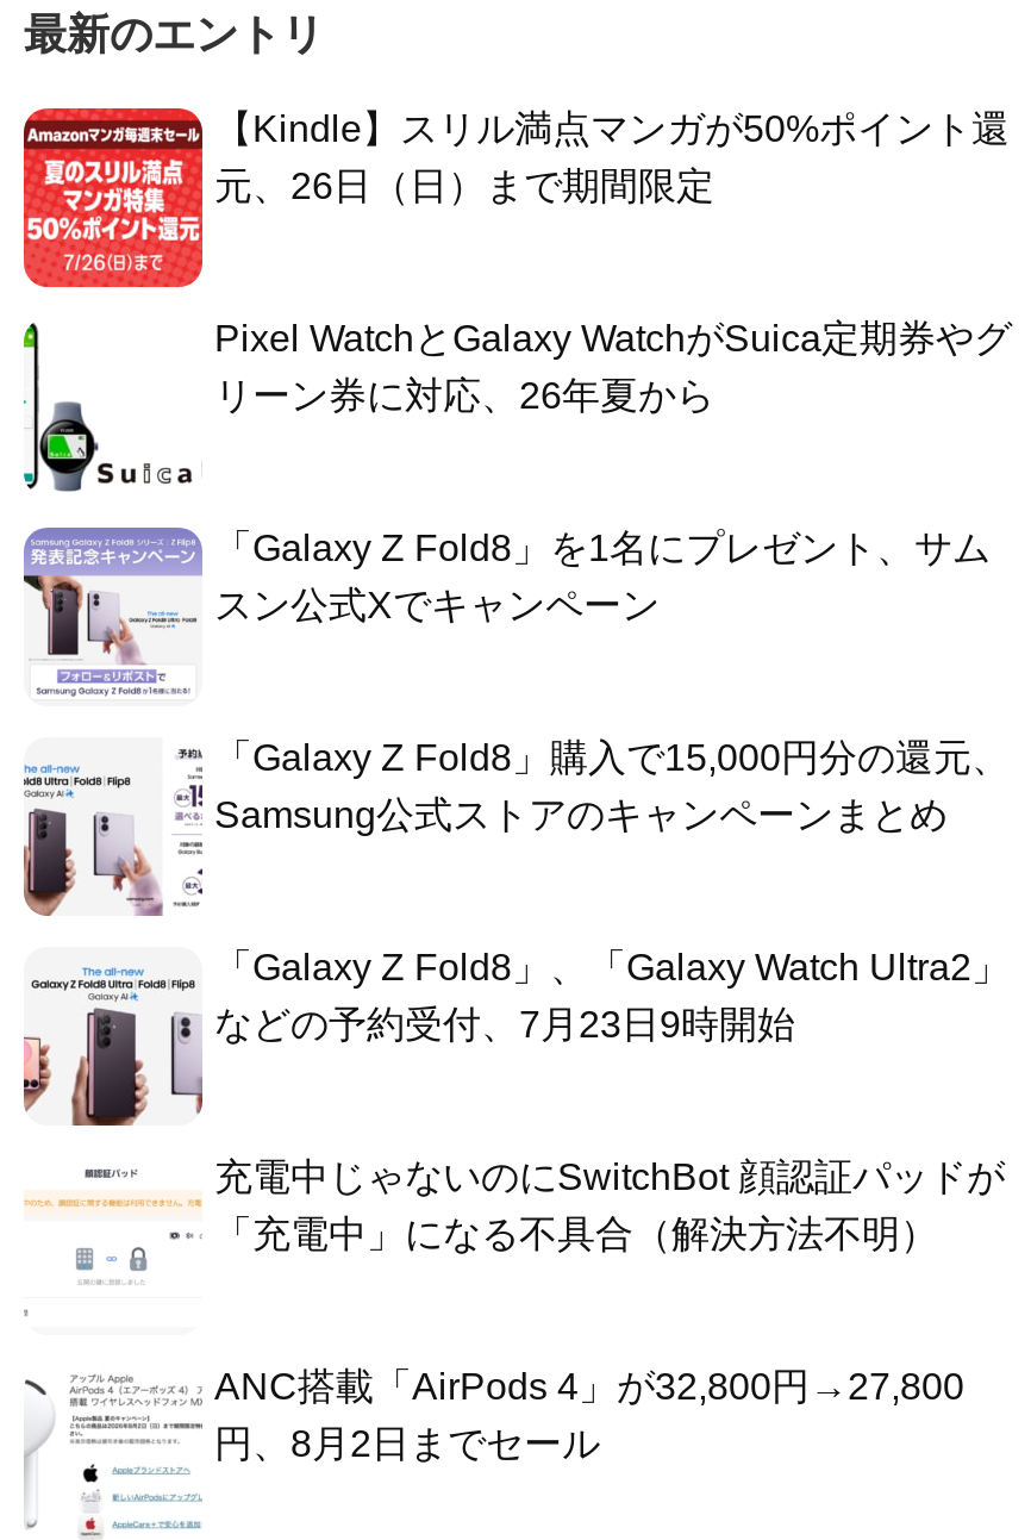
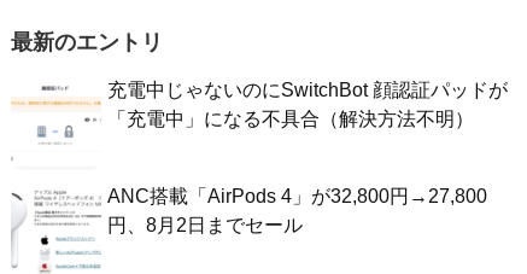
[21,106,1010,289] [image] | 【Kindle】スリル満点マンガが50%ポイント還 | 元、26日（日）まで期間限定 -> none
[21,318,1012,494] [image] | Pixel WatchとGalaxy WatchがSuica定期券やグ | リーン券に対応、26年夏から -> none
[21,525,991,697] [image] | 「Galaxy Z Fold8」を1名にプレゼント、サム | スン公式Xでキャンペーン -> none
[21,737,1010,918] [image] | 「Galaxy Z Fold8」購入で15,000円分の還元、 | Samsung公式ストアのキャンペーンまとめ -> none
[21,946,1010,1128] [image] | 「Galaxy Z Fold8」、「Galaxy Watch Ultra2」 | などの予約受付、7月23日9時開始 -> none

